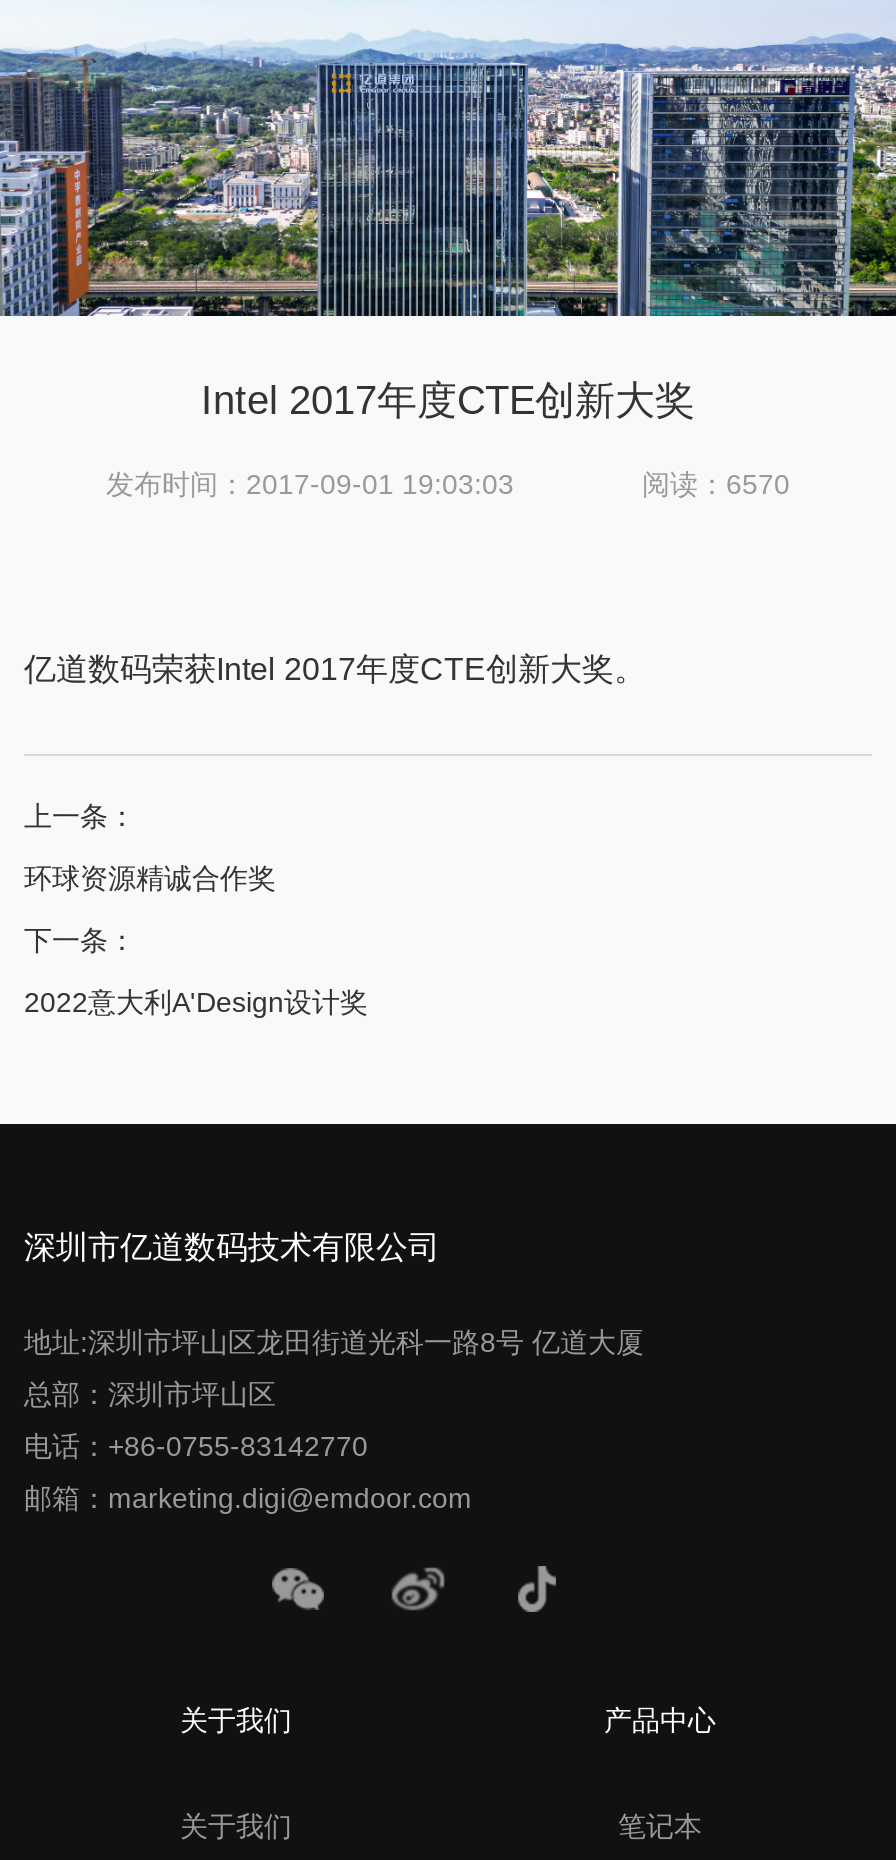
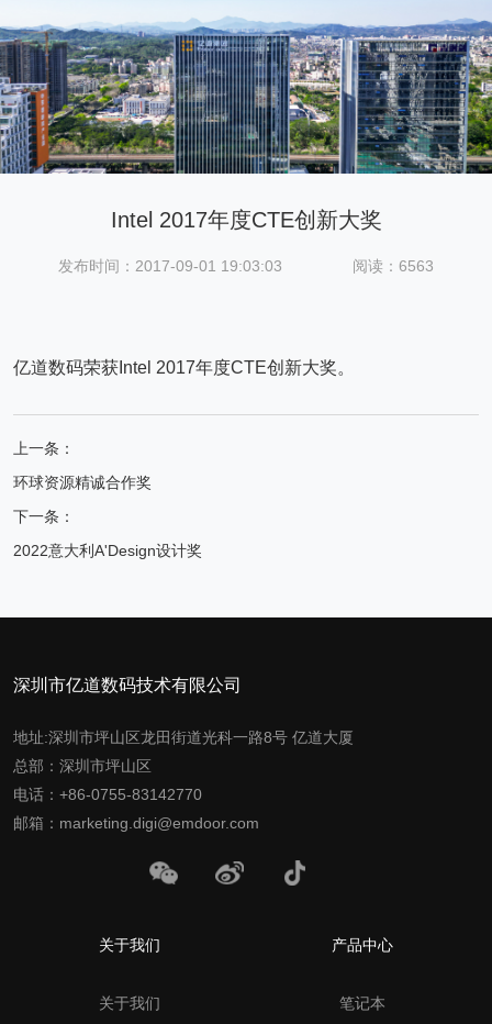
[642,468,790,500] 阅读：6570 -> [353,257,434,275] 阅读：6563

